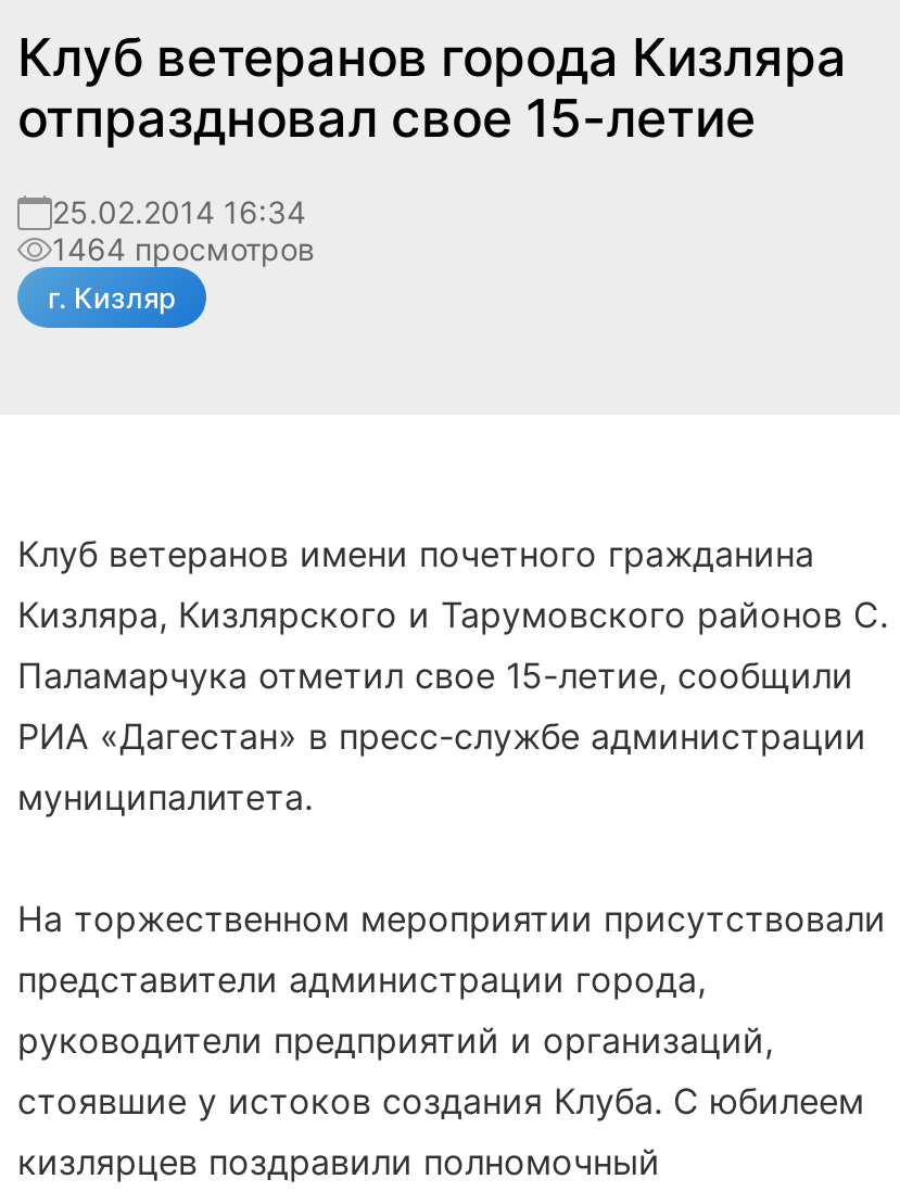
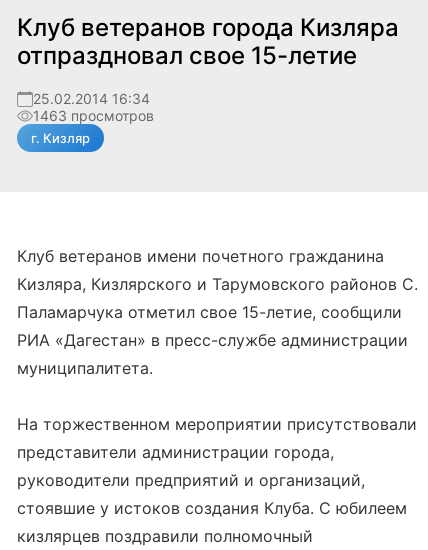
[52,230,315,267] 1464 просмотров -> [33,107,154,124] 1463 просмотров

